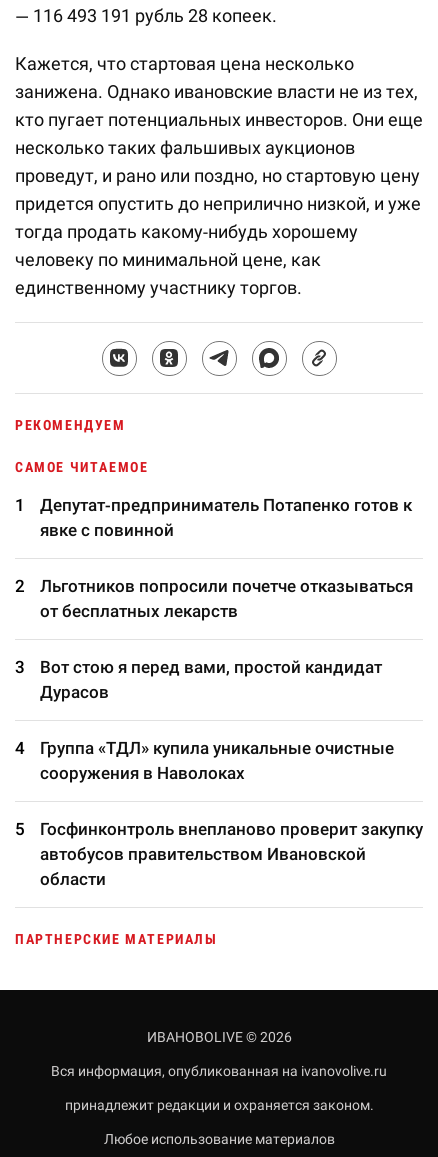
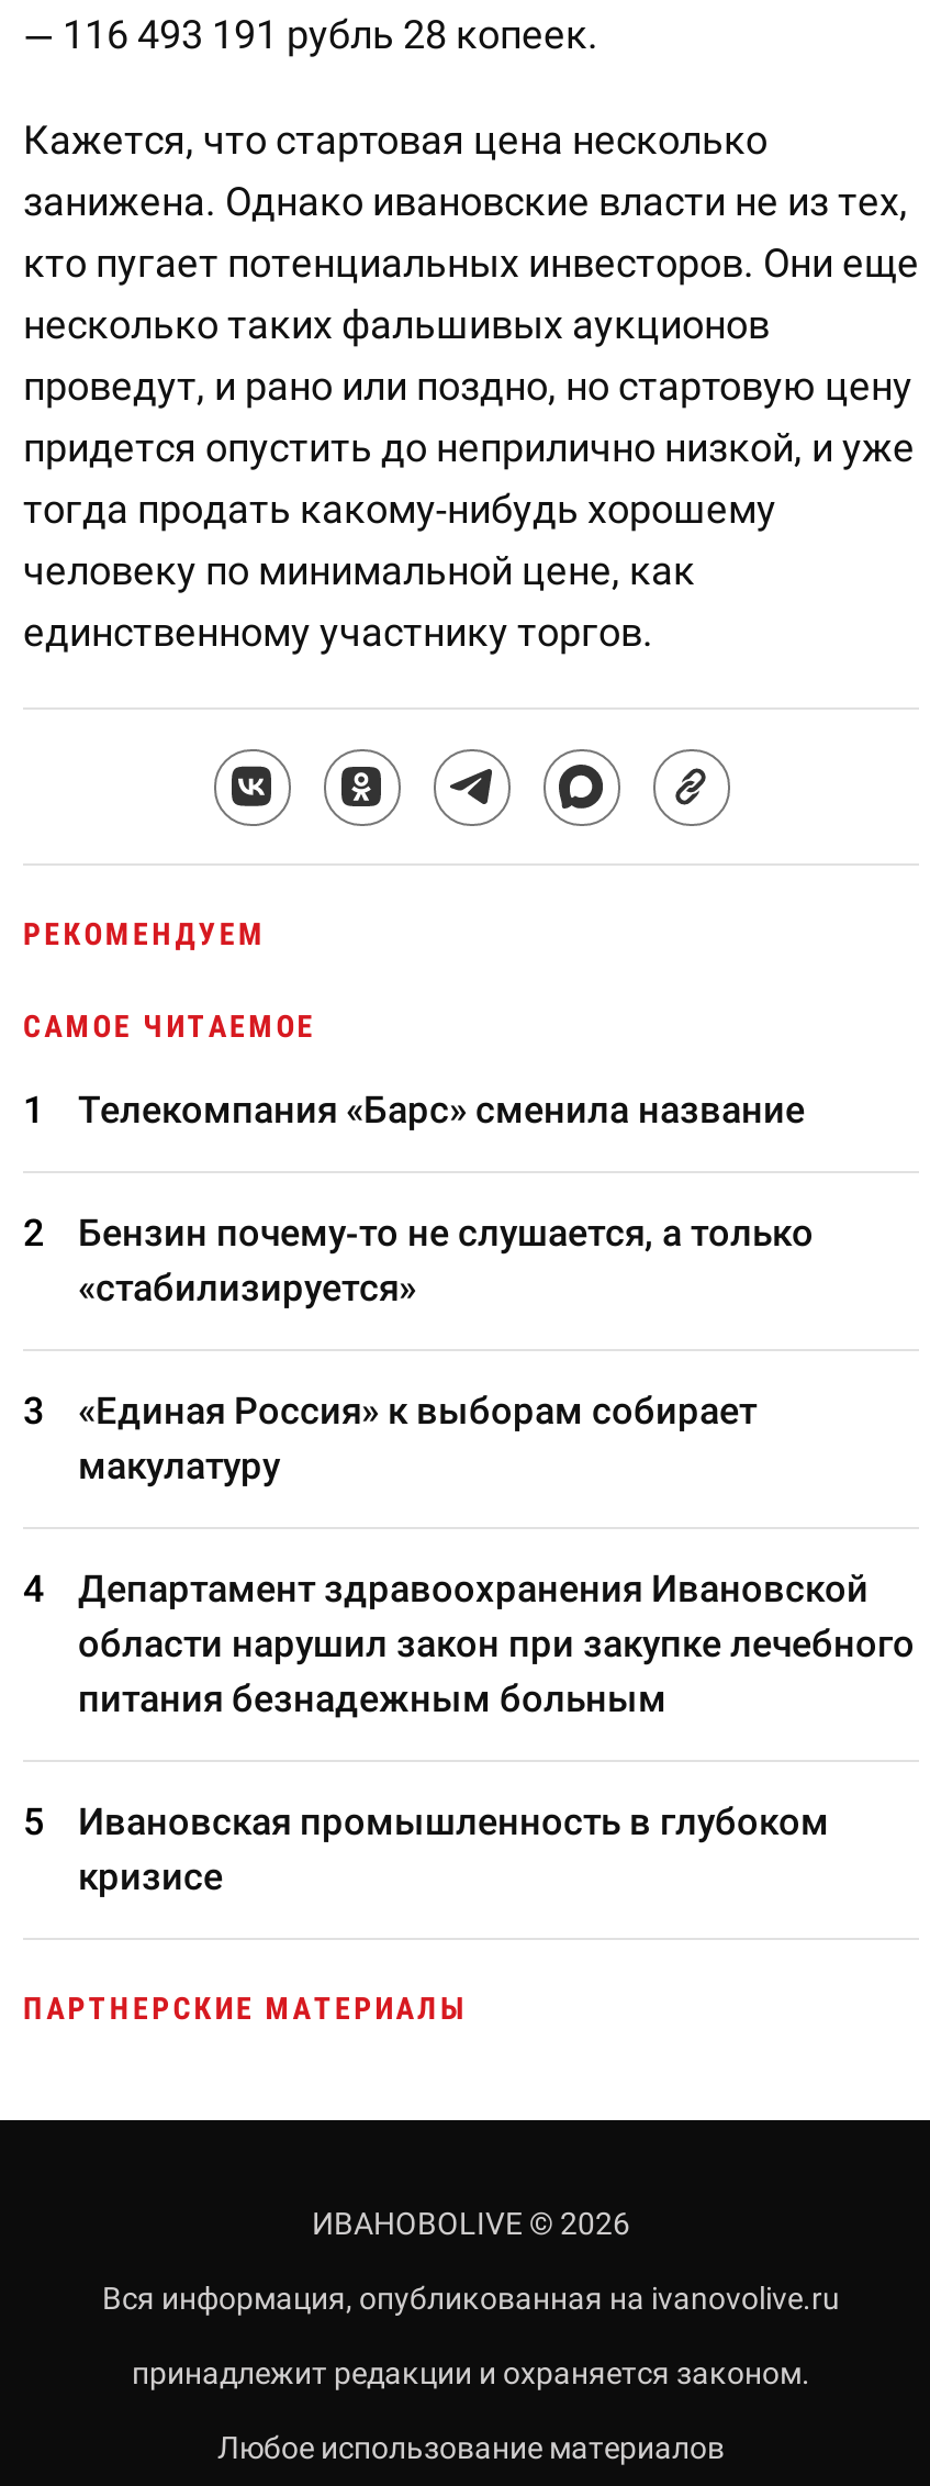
[40,495,412,540] Депутат-предприниматель Потапенко готов к | явке с повинной -> [78,1088,805,1131] Телекомпания «Барс» сменила название
[40,576,413,621] Льготников попросили почетче отказываться | от бесплатных лекарств -> [78,1211,814,1309] Бензин почему-то не слушается, а только | «стабилизируется»
[40,657,382,702] Вот стою я перед вами, простой кандидат | Дурасов -> [78,1389,757,1487] «Единая Россия» к выборам собирает | макулатуру
[40,738,394,783] Группа «ТДЛ» купила уникальные очистные | сооружения в Наволоках -> [78,1567,915,1720] Департамент здравоохранения Ивановской | области нарушил закон при закупке лечебного | питания безнадежным больным
[40,819,423,889] Госфинконтроль внепланово проверит закупку | автобусов правительством Ивановской | области -> [78,1799,829,1898] Ивановская промышленность в глубоком | кризисе

